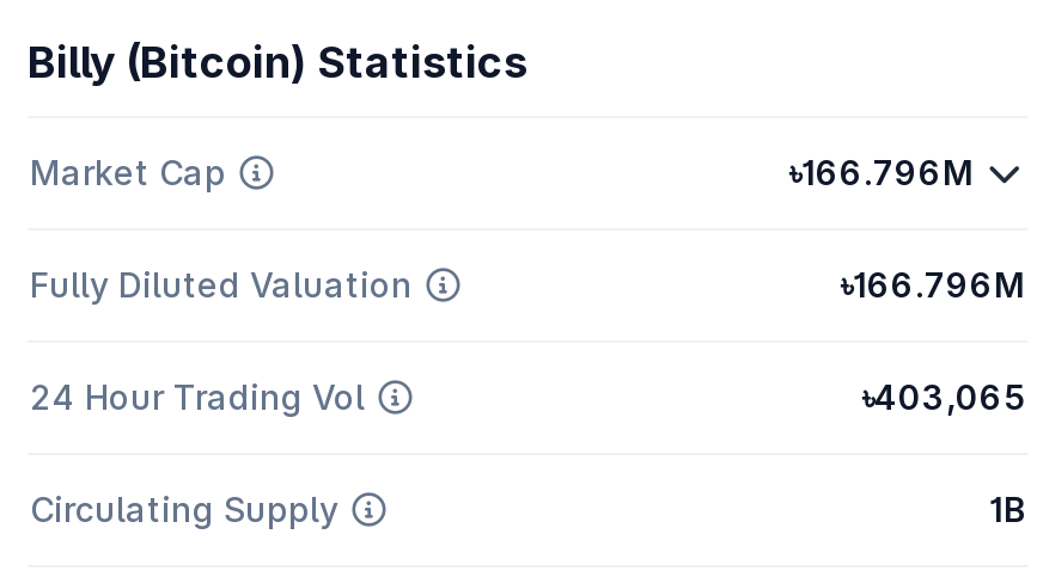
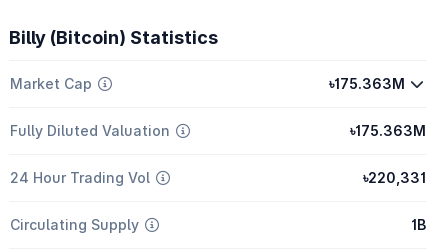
[789,152,974,192] ৳166.796M -> [328,75,404,92] ৳175.363M
[841,264,1025,305] ৳166.796M -> [350,122,426,139] ৳175.363M
[862,376,1025,417] ৳403,065 -> [363,169,426,186] ৳220,331

